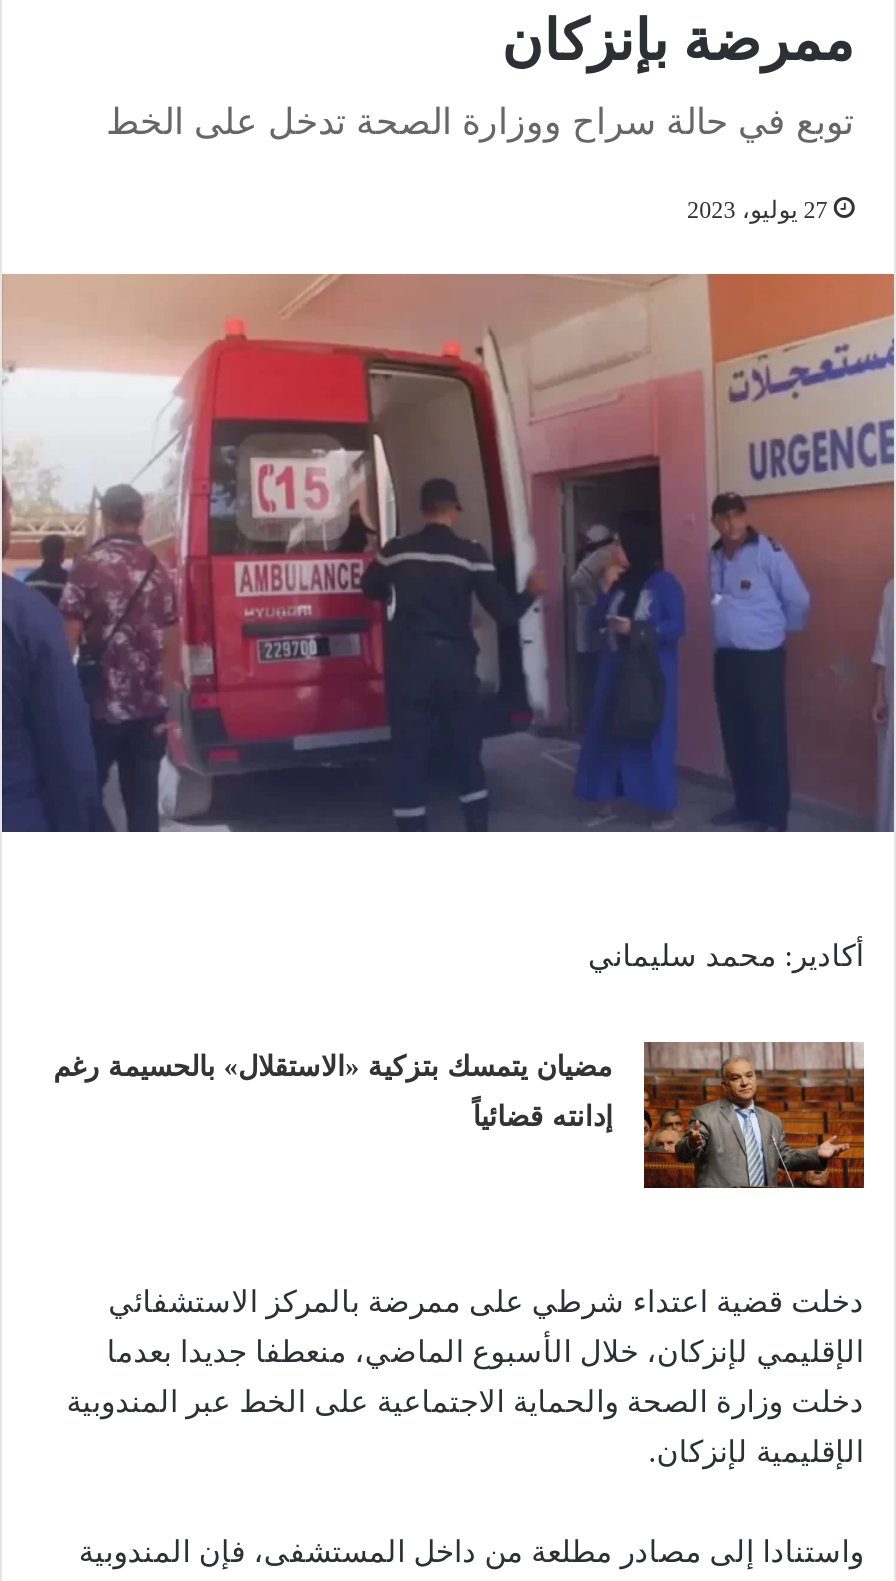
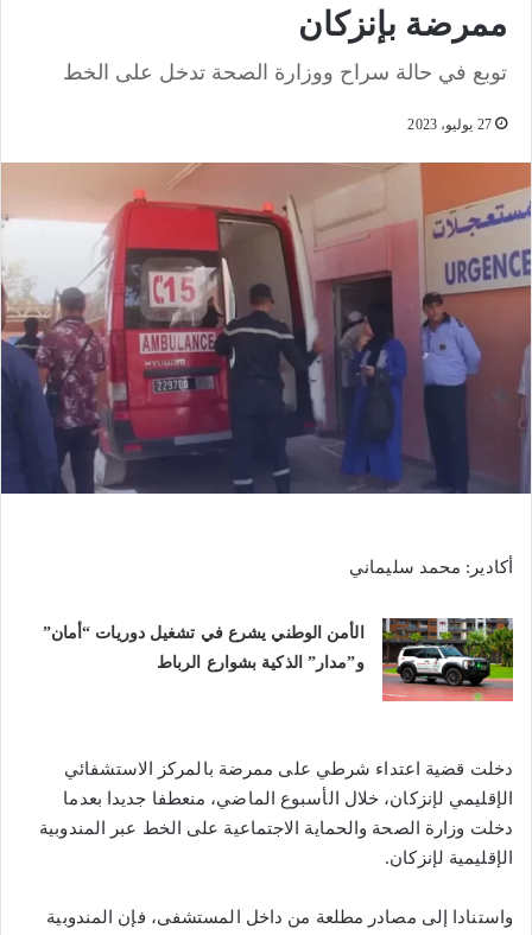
[53,1040,866,1190] [image] | مضيان يتمسك بتزكية «الاستقلال» بالحسيمة رغم -> [42,617,514,702] [image] | الأمن الوطني يشرع في تشغيل دوريات “أمان”
[473,1102,613,1132] إدانته قضائياً -> [157,654,364,672] و”مدار” الذكية بشوارع الرباط

